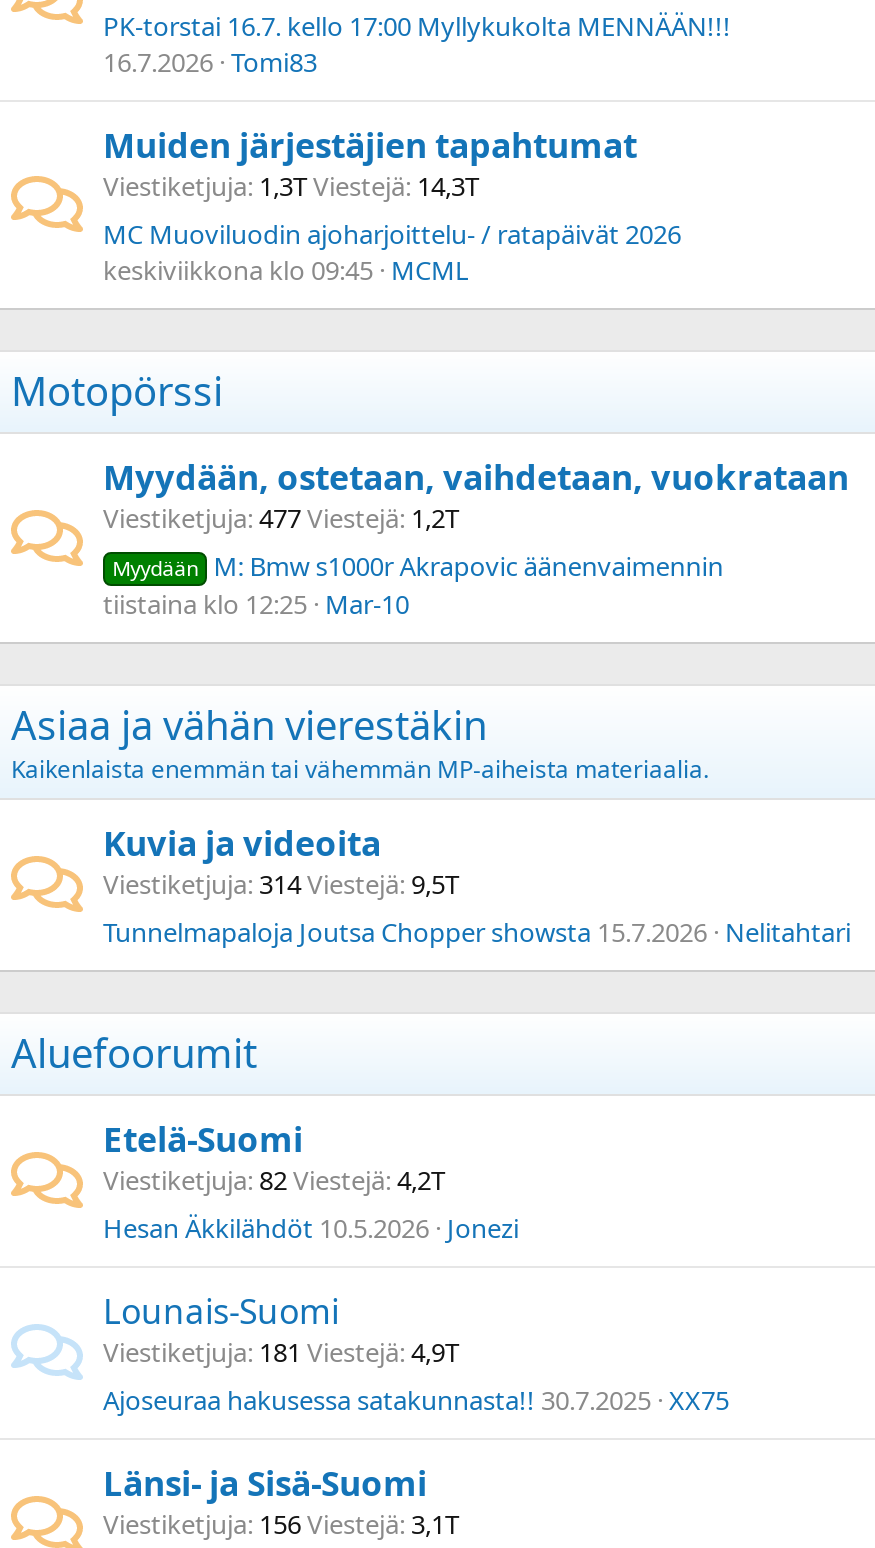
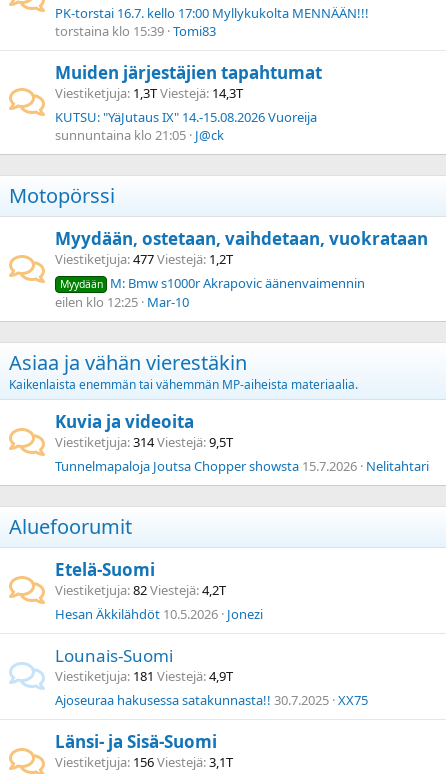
[103,44,317,80] 16.7.2026 Tomi83 -> [55,22,216,40] torstaina klo 15:39 Tomi83
[103,216,681,288] MC Muoviluodin ajoharjoittelu- / ratapäivät 2026 | keskiviikkona klo 09:45 MCML -> [55,108,317,144] KUTSU: "YäJutaus IX" 14.-15.08.2026 Vuoreija | sunnuntaina klo 21:05 J@ck
[103,586,409,622] tiistaina klo 12:25 Mar-10 -> [55,293,189,311] eilen klo 12:25 Mar-10

